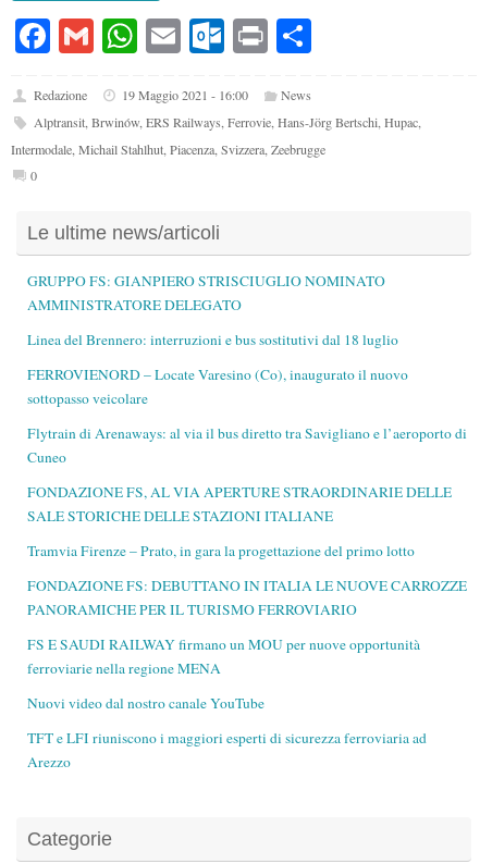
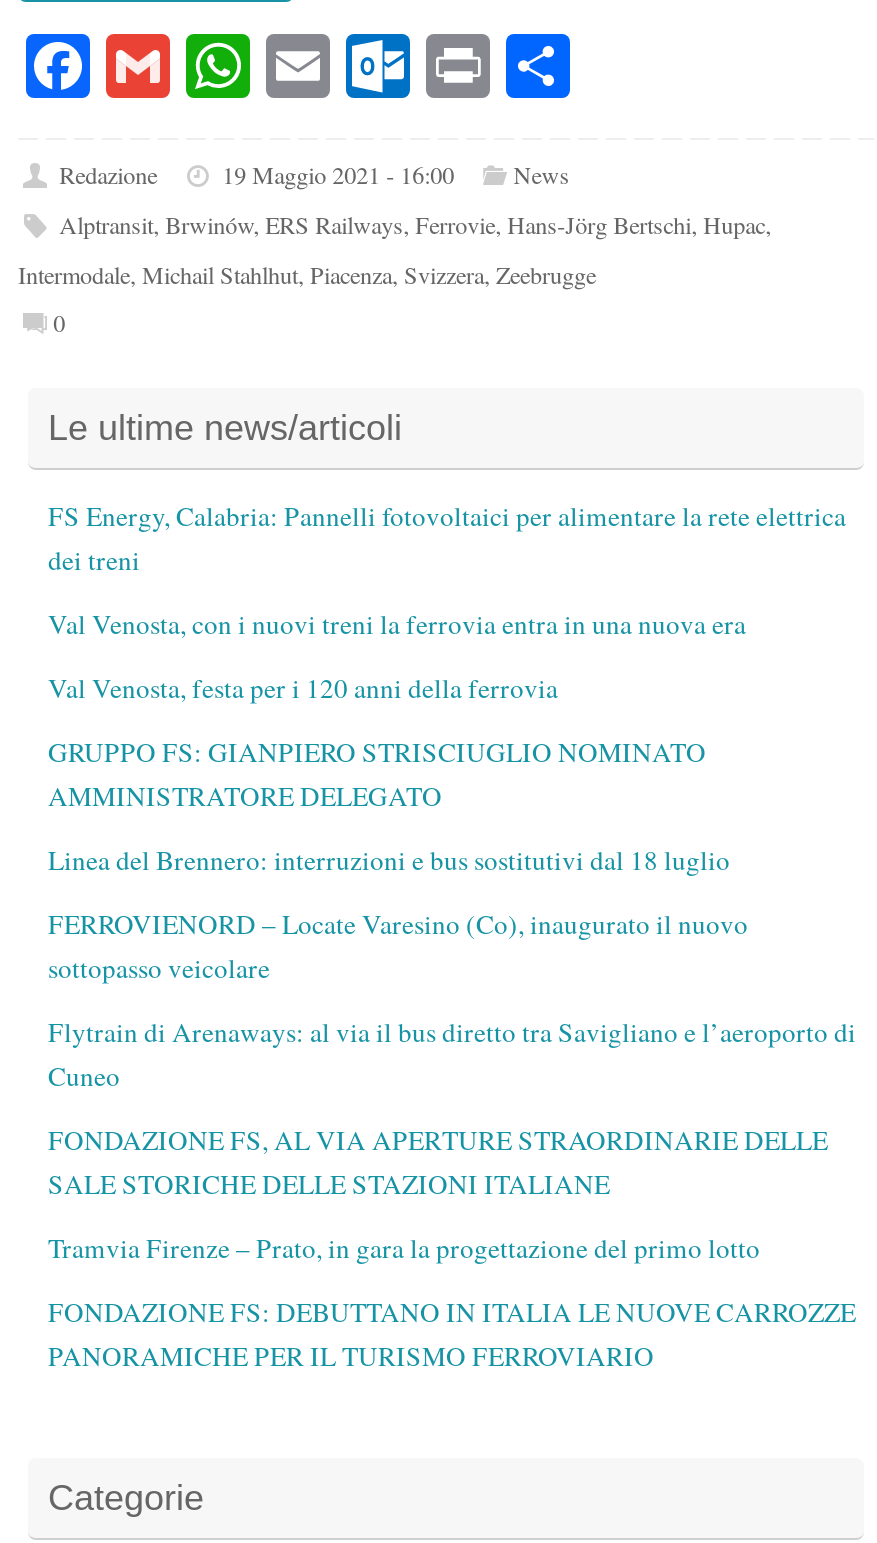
none -> [48,498,846,706] FS Energy, Calabria: Pannelli fotovoltaici per alimentare la rete elettrica | dei treni | Val Venosta, con i nuovi treni la ferrovia entra in una nuova era | Val Venosta, festa per i 120 anni della ferrovia
moved [27,271,467,619] -> [48,734,856,1374]: GRUPPO FS: GIANPIERO STRISCIUGLIO NOMINATO | AMMINISTRATORE DELEGATO | Linea del Brennero: interruzioni e bus sostitutivi dal 18 luglio | ... | FONDAZIONE FS: DEBUTTANO IN ITALIA LE NUOVE CARROZZE | PANORAMICHE PER IL TURISMO FERROVIARIO
[27,635,427,772] FS E SAUDI RAILWAY firmano un MOU per nuove opportunità | ferroviarie nella regione MENA | Nuovi video dal nostro canale YouTube | TFT e LFI riuniscono i maggiori esperti di sicurezza ferroviaria ad | Arezzo -> none

